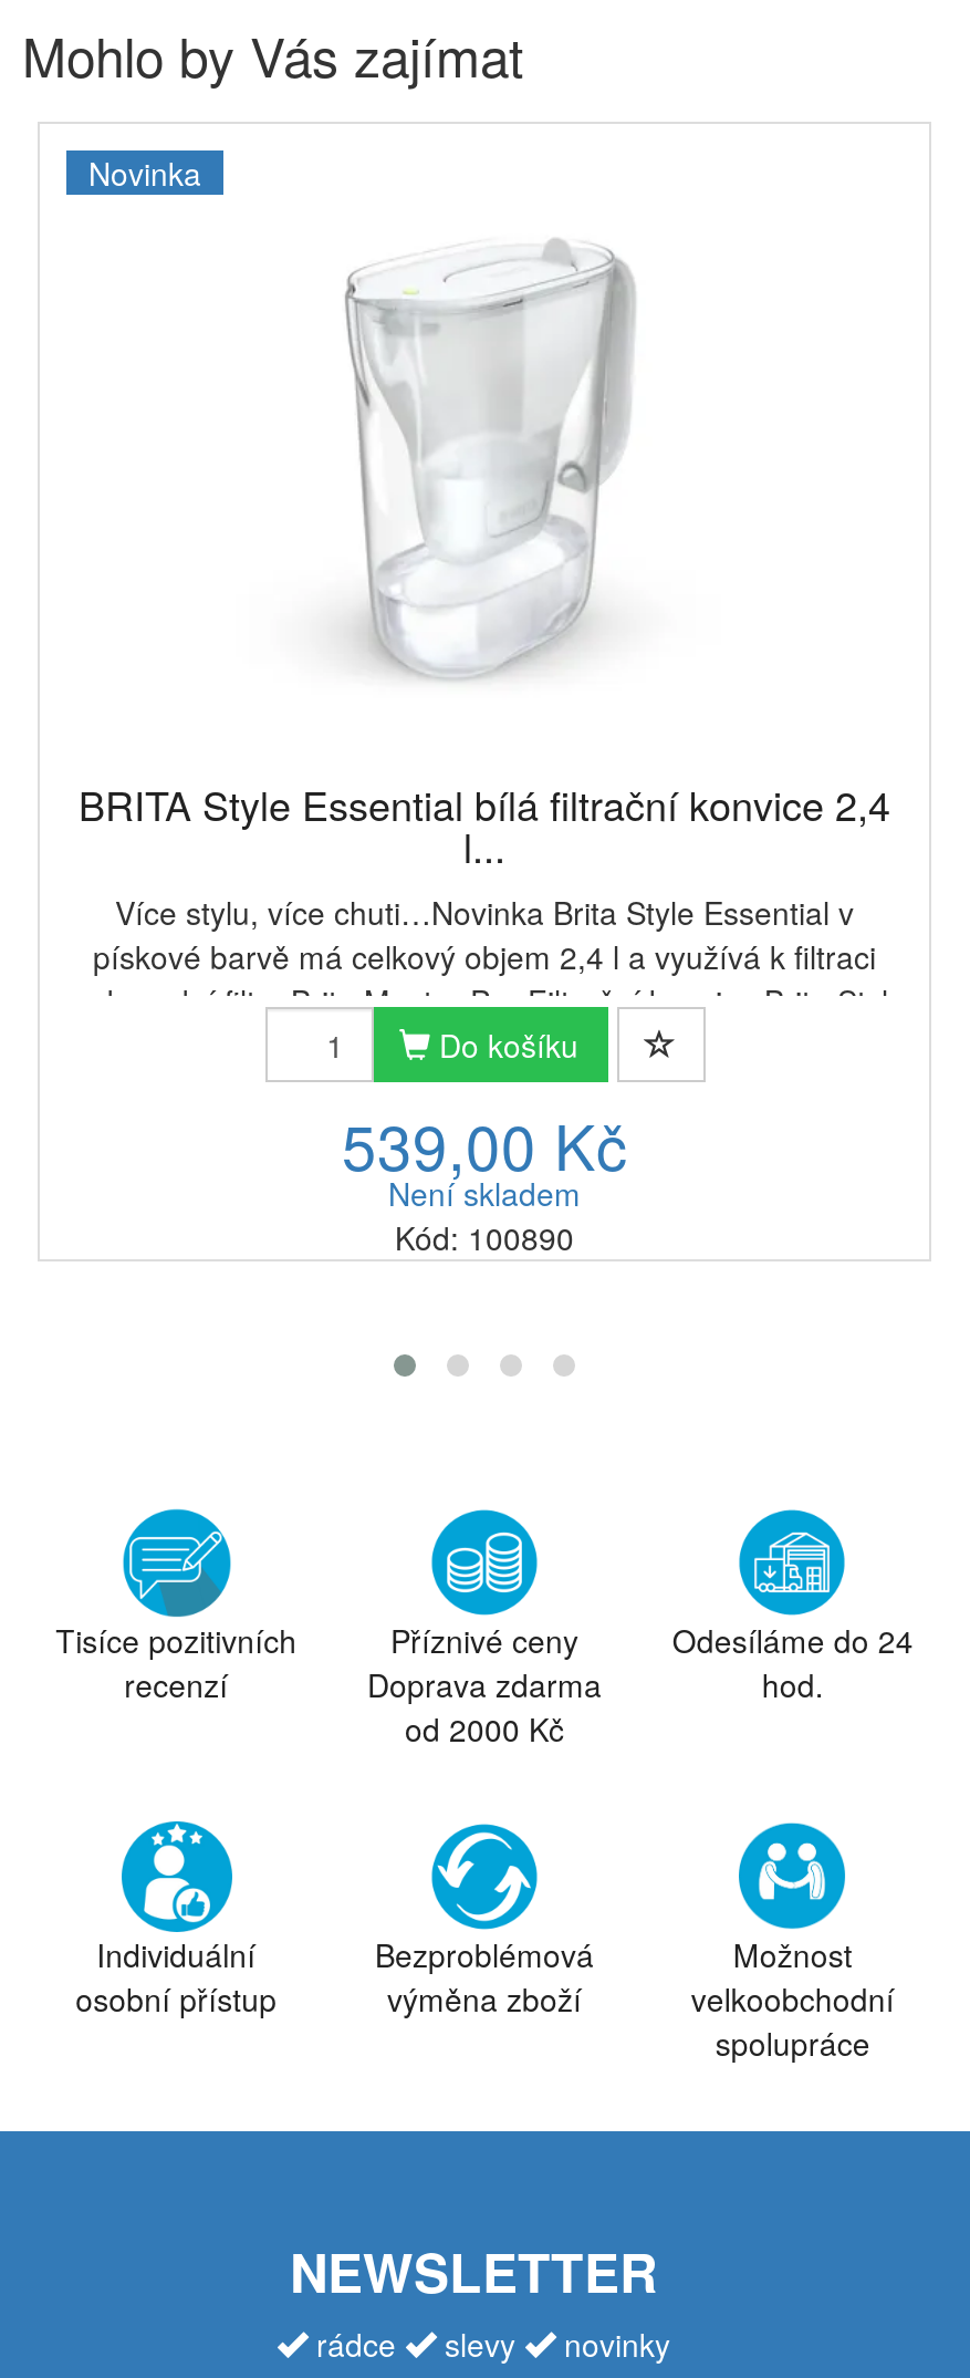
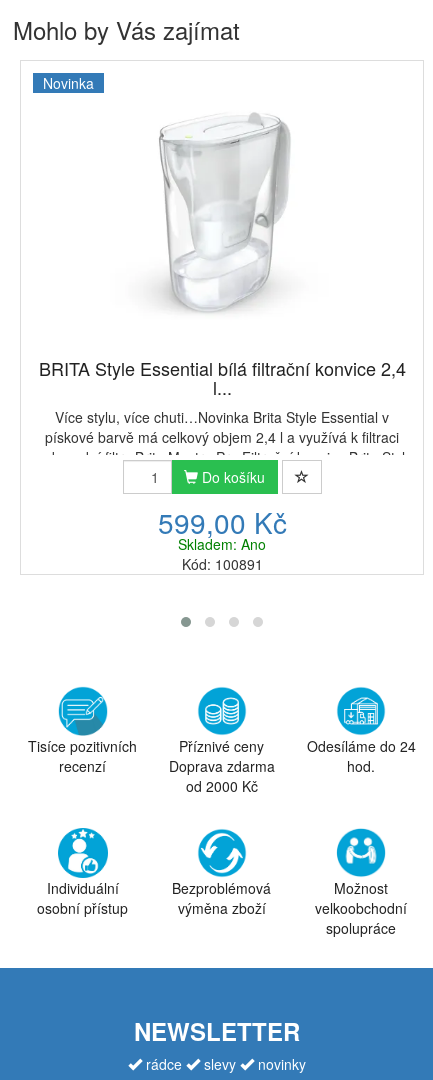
[342,1099,627,1259] 539,00 Kč | Není skladem | Kód: 100890 -> [157,502,286,574] 599,00 Kč | Skladem: Ano | Kód: 100891

